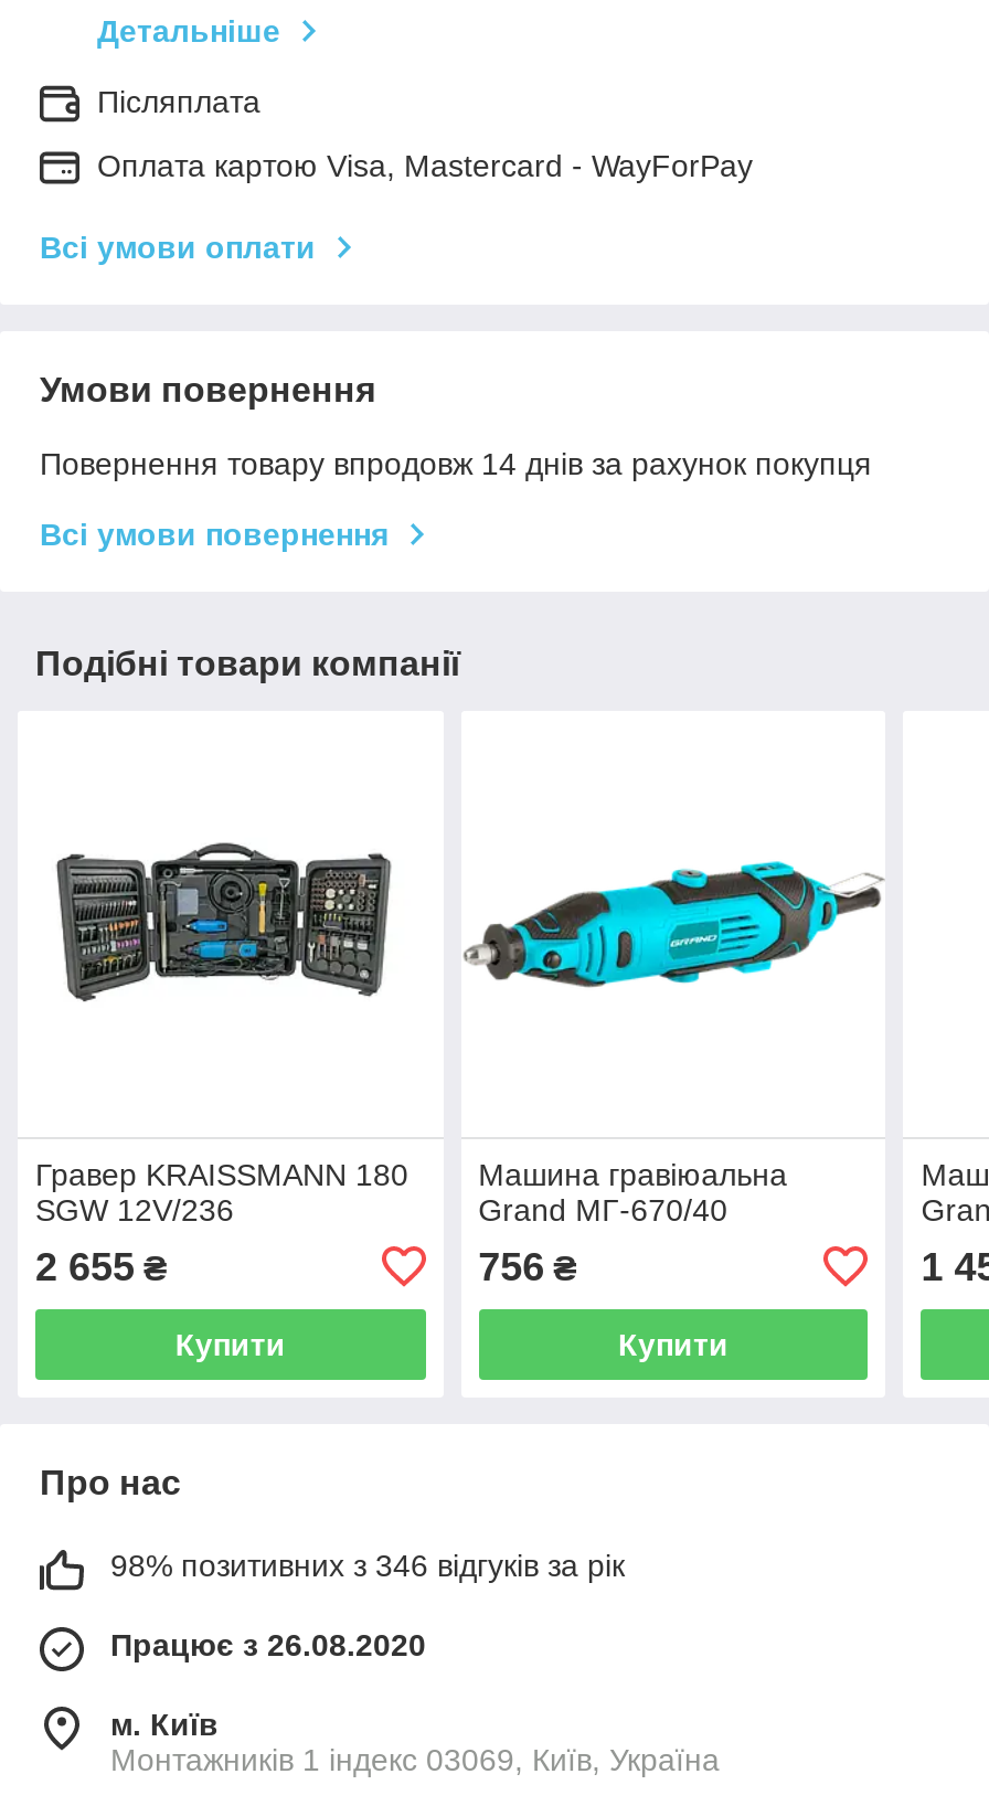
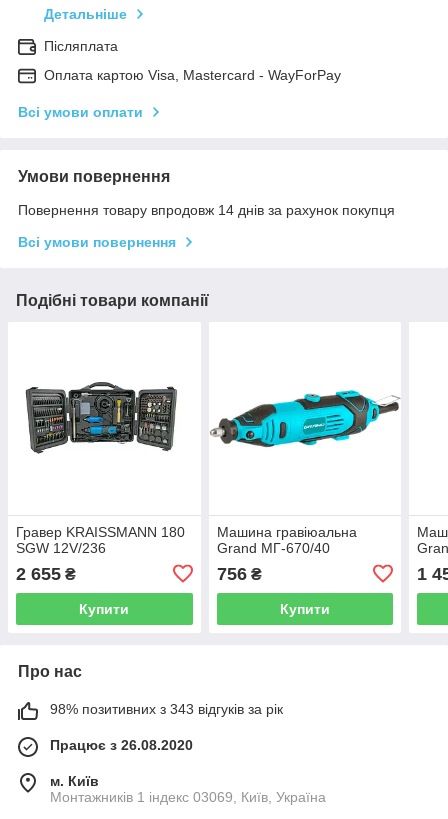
[110,1547,625,1582] 98% позитивних з 346 відгуків за рік -> [50,700,283,716] 98% позитивних з 343 відгуків за рік

